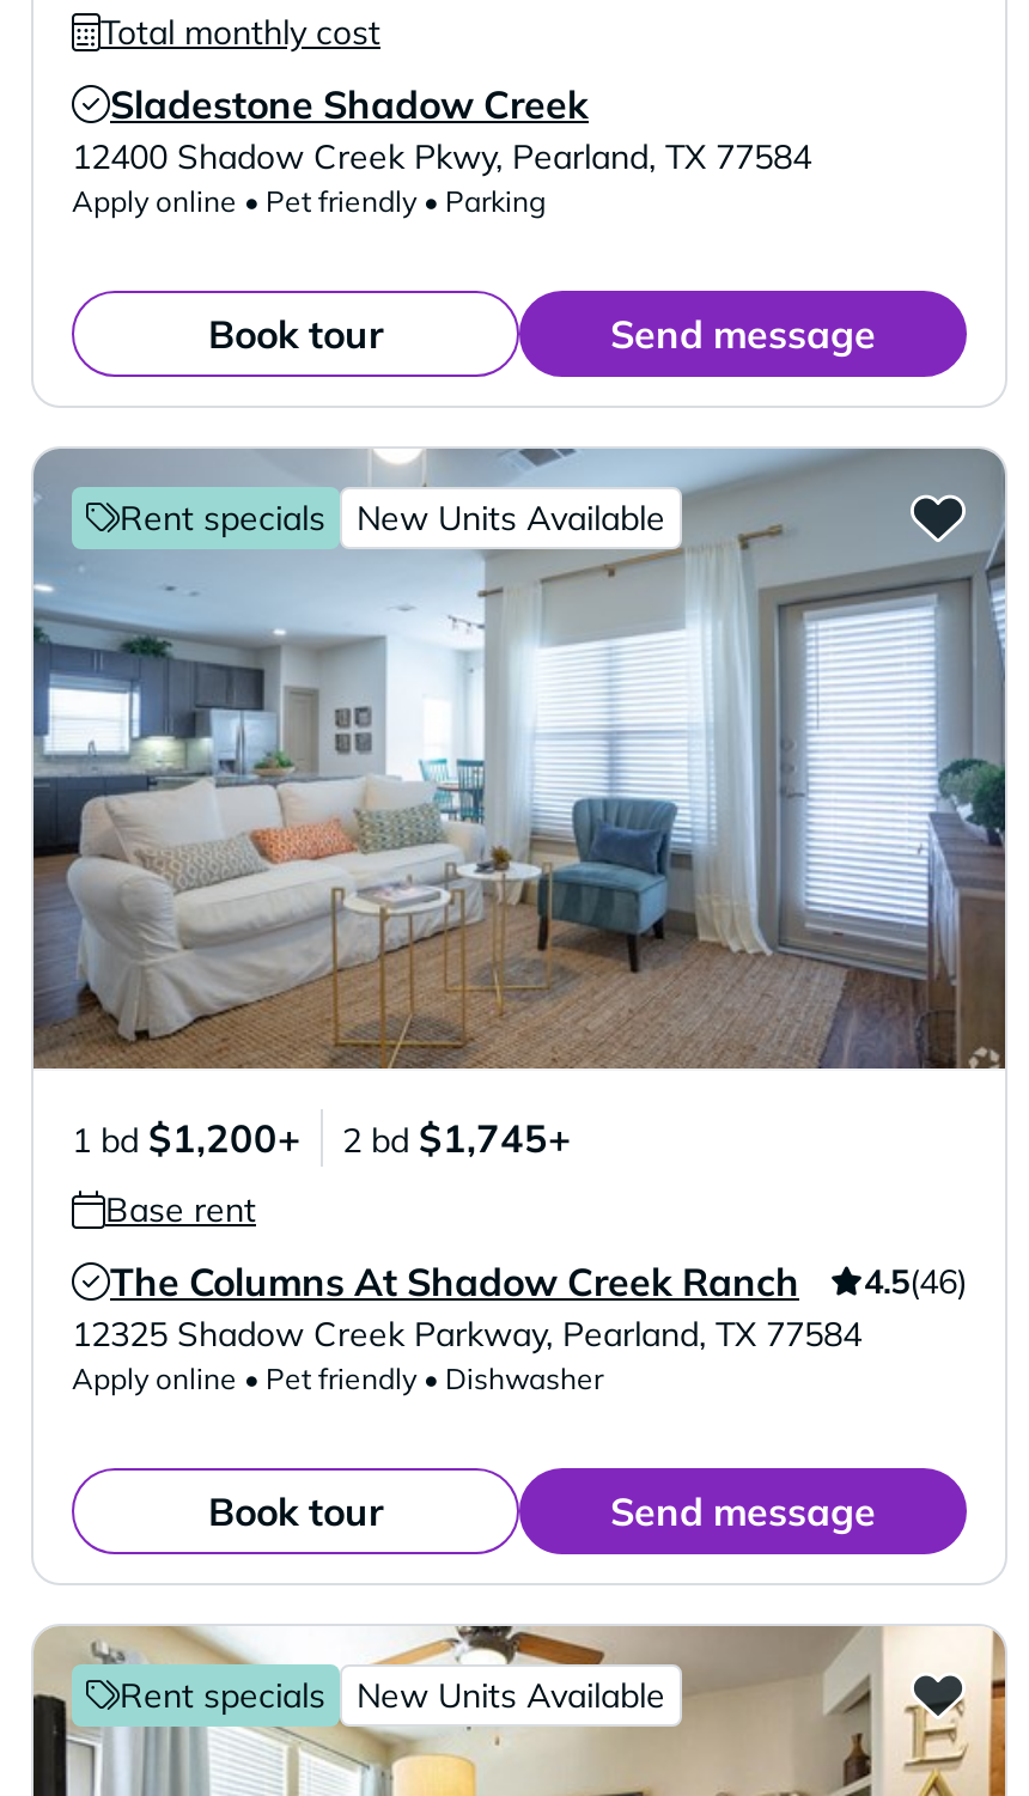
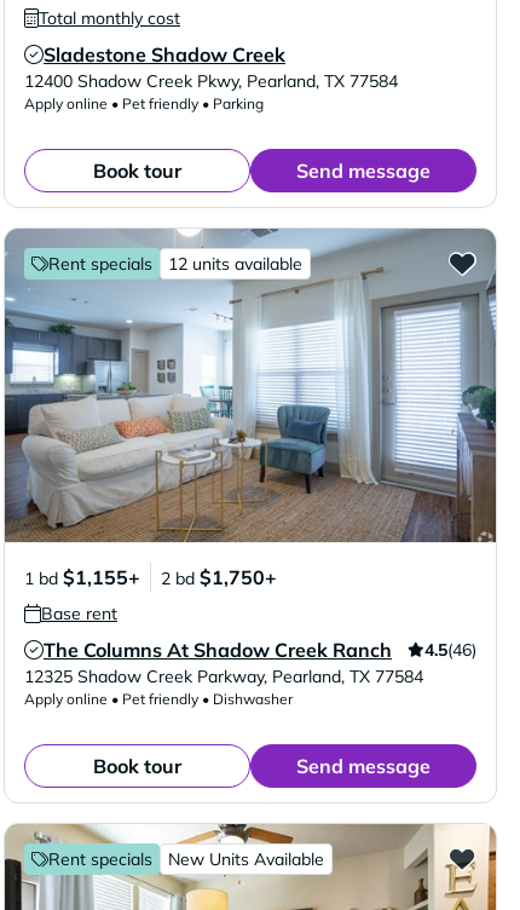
[357,497,665,540] New Units Available -> [168,253,302,275] 12 units available
[72,1114,572,1162] 1 bd $1,200+ | 2 bd $1,745+ -> [24,565,277,589] 1 bd $1,155+ | 2 bd $1,750+

